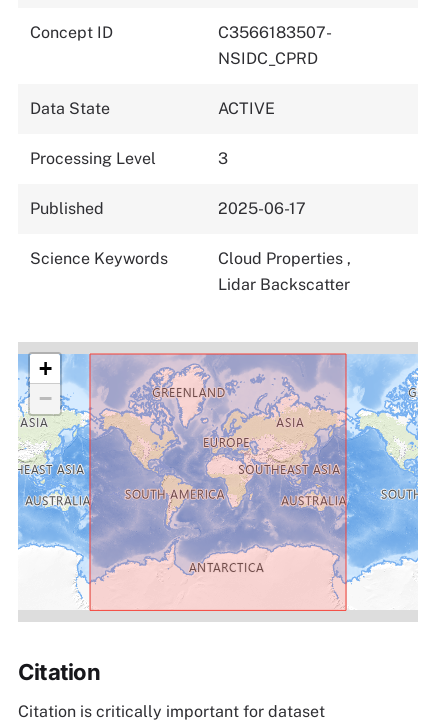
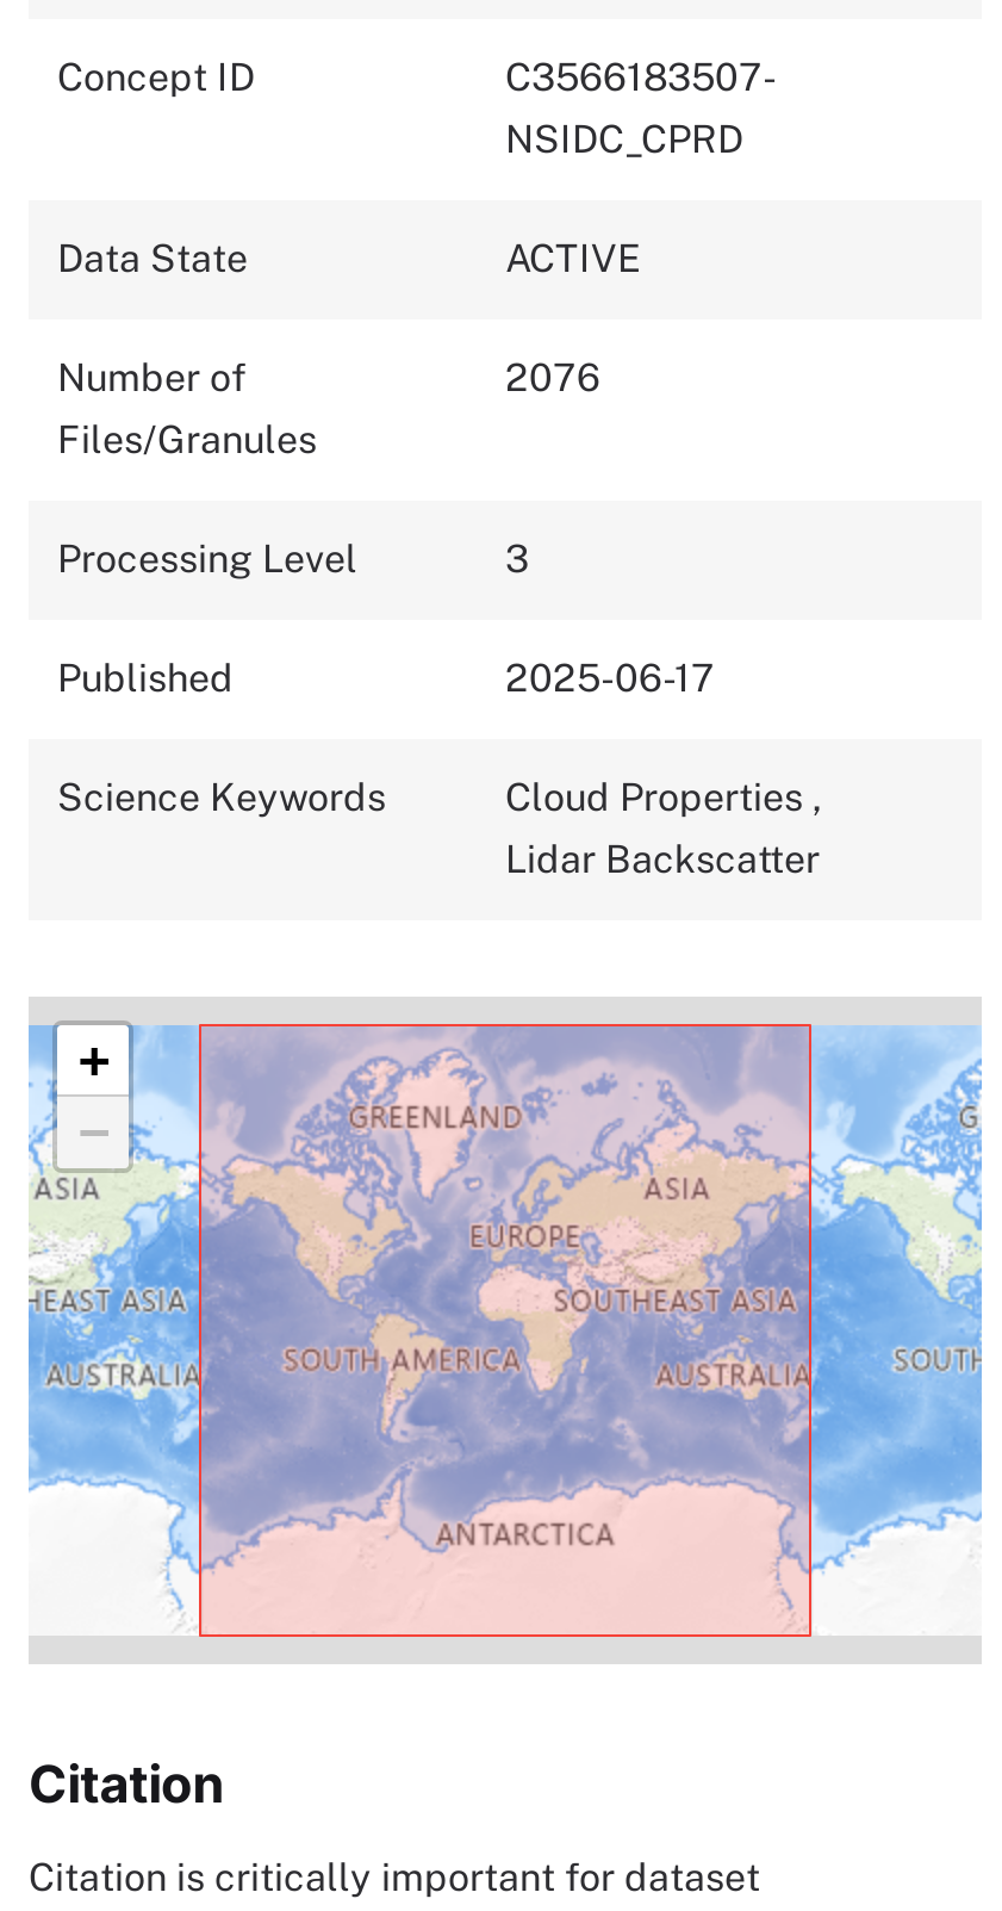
none -> [57,354,317,462] Number of | Files/Granules
none -> [505,354,600,400] 2076

